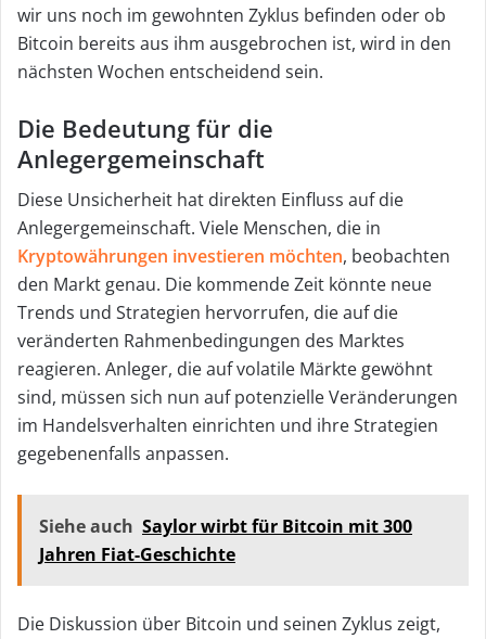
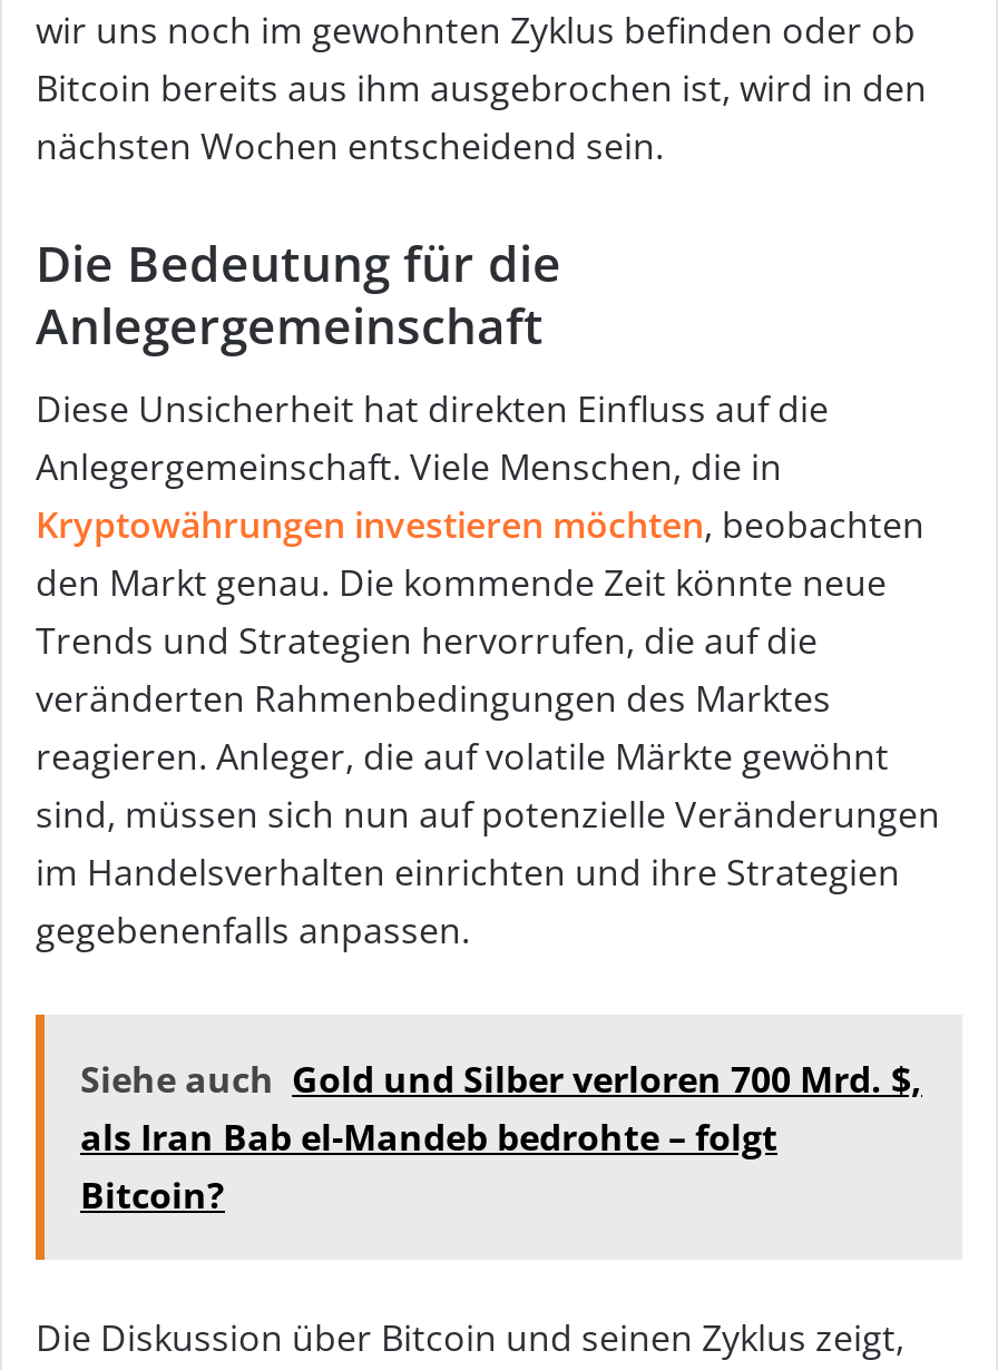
[39,514,412,566] Siehe auch Saylor wirbt für Bitcoin mit 300 | Jahren Fiat-Geschichte -> [80,1055,922,1220] Siehe auch Gold und Silber verloren 700 Mrd. $, | als Iran Bab el-Mandeb bedrohte – folgt | Bitcoin?

